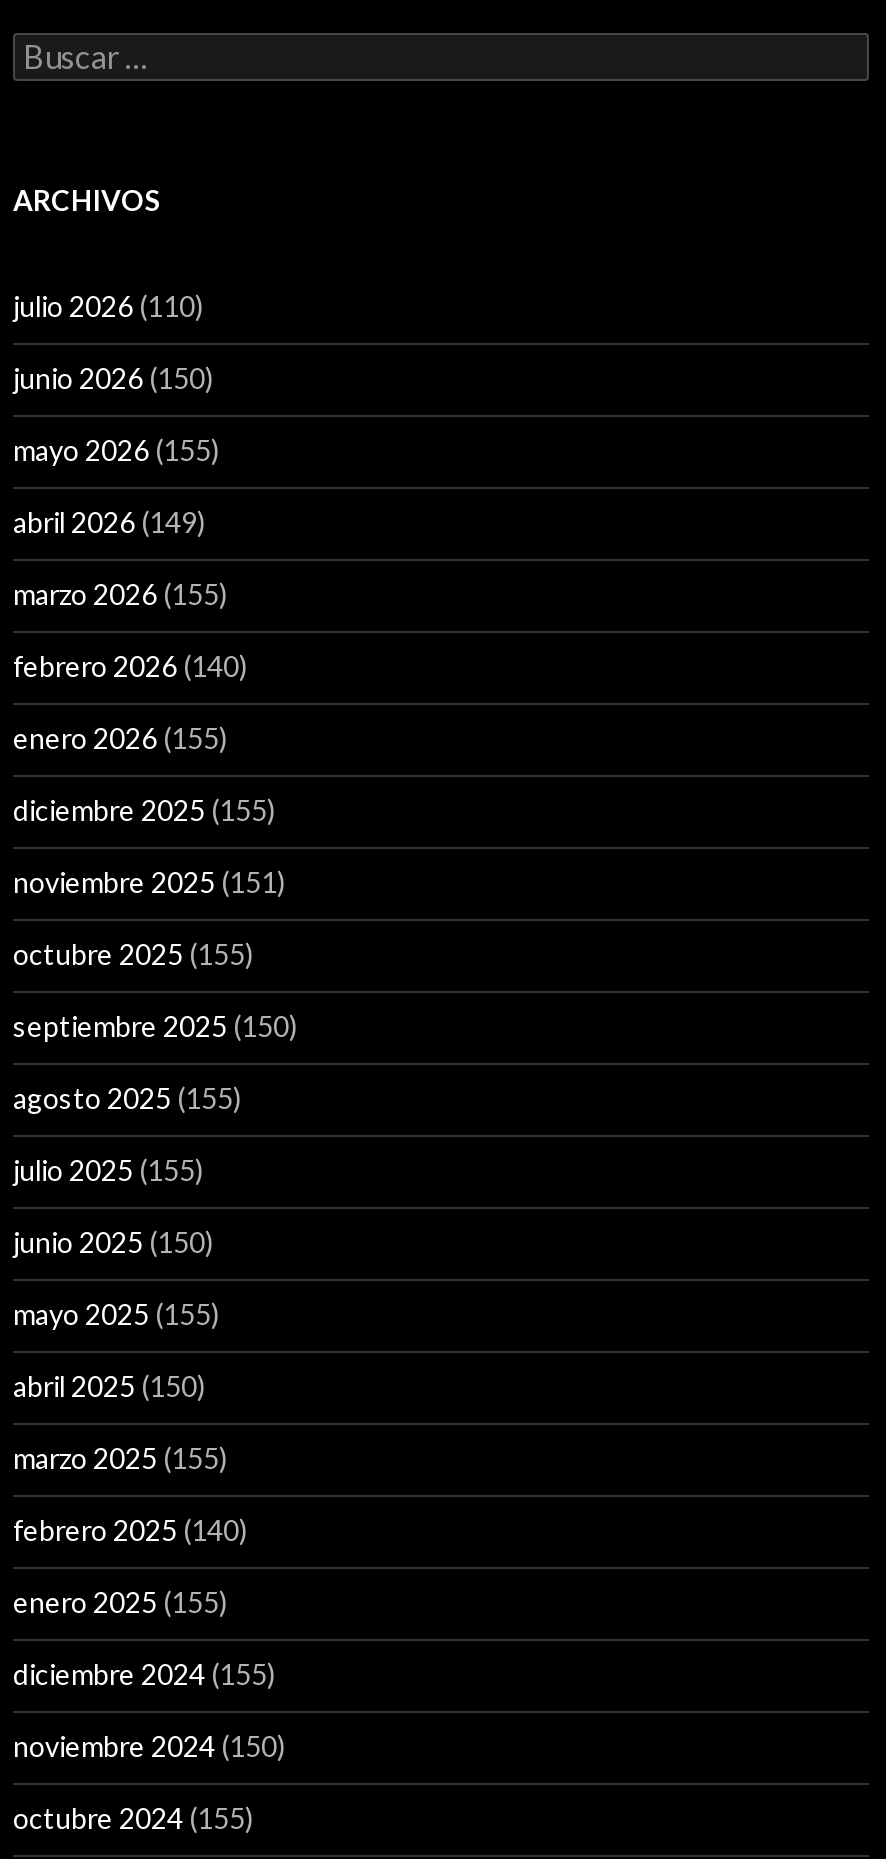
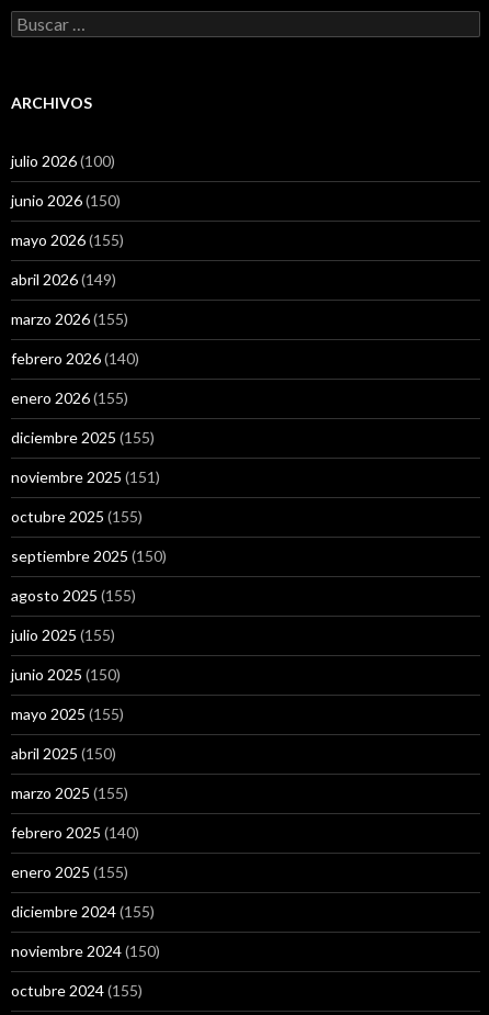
[13,289,203,323] julio 2026 (110) -> [11,151,115,170] julio 2026 (100)

